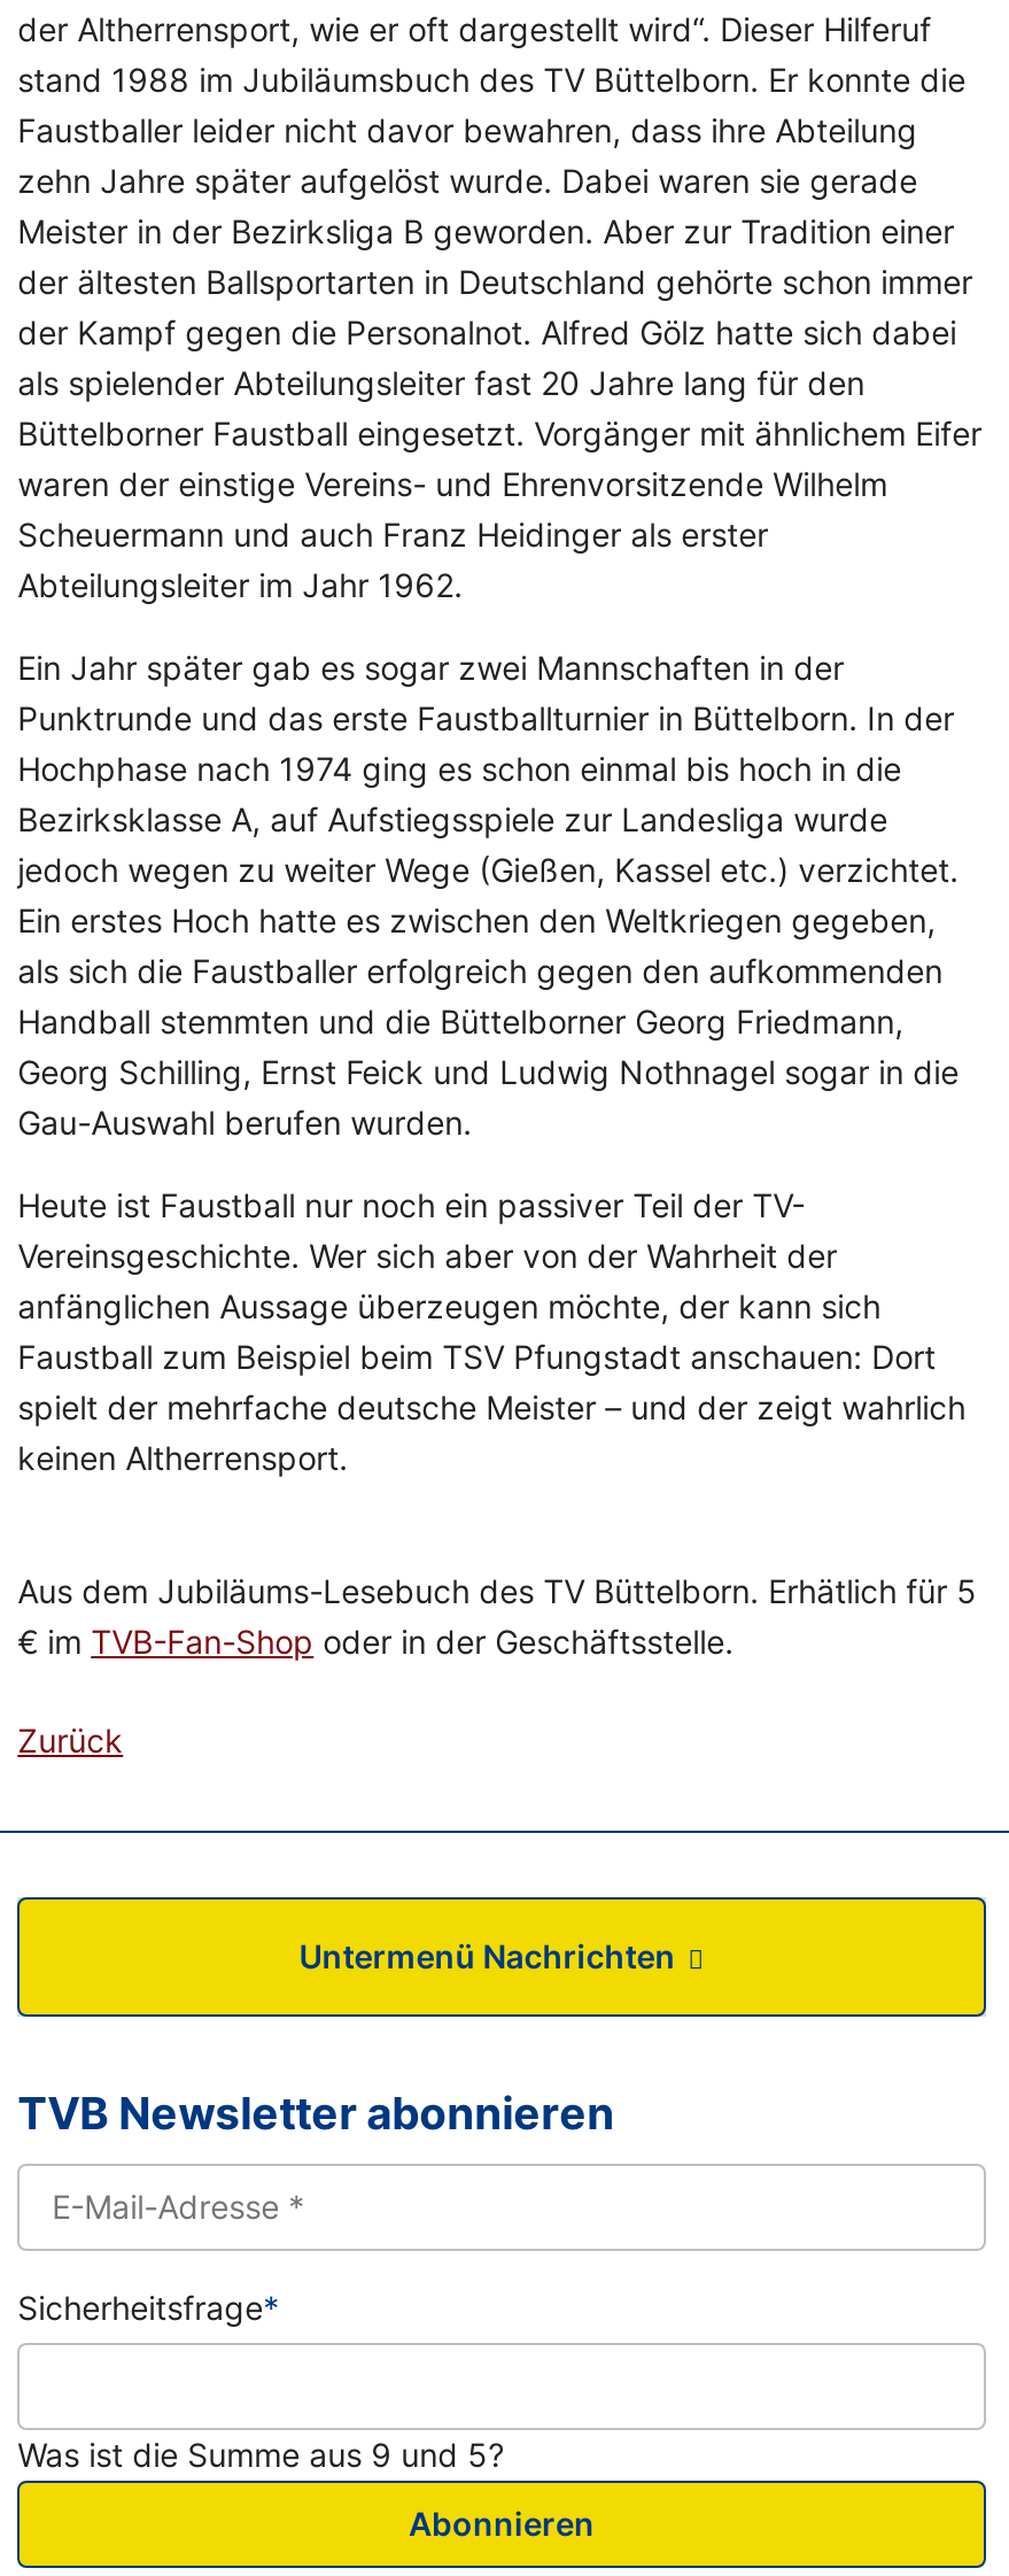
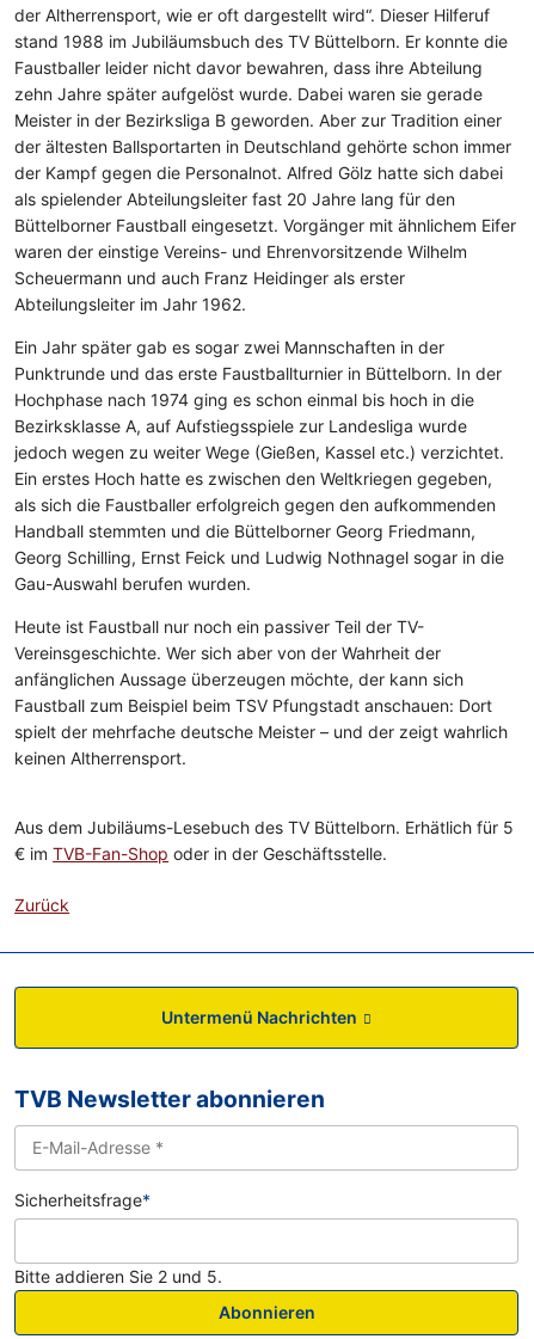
[17,2434,504,2473] Was ist die Summe aus 9 und 5? -> [14,1266,222,1286] Bitte addieren Sie 2 und 5.

